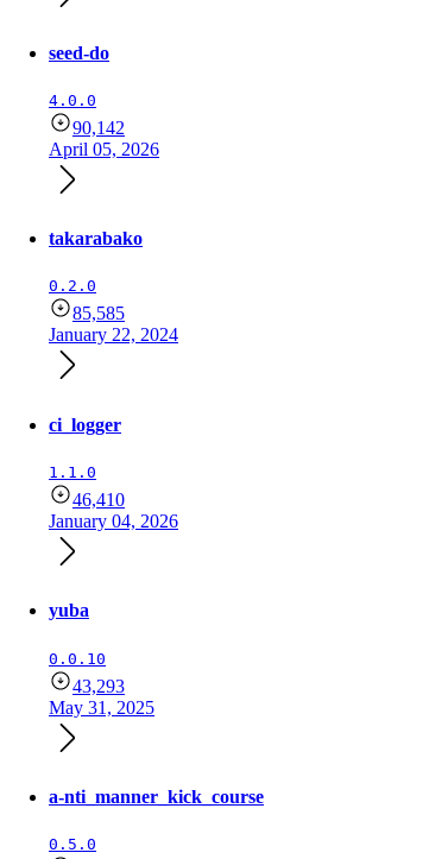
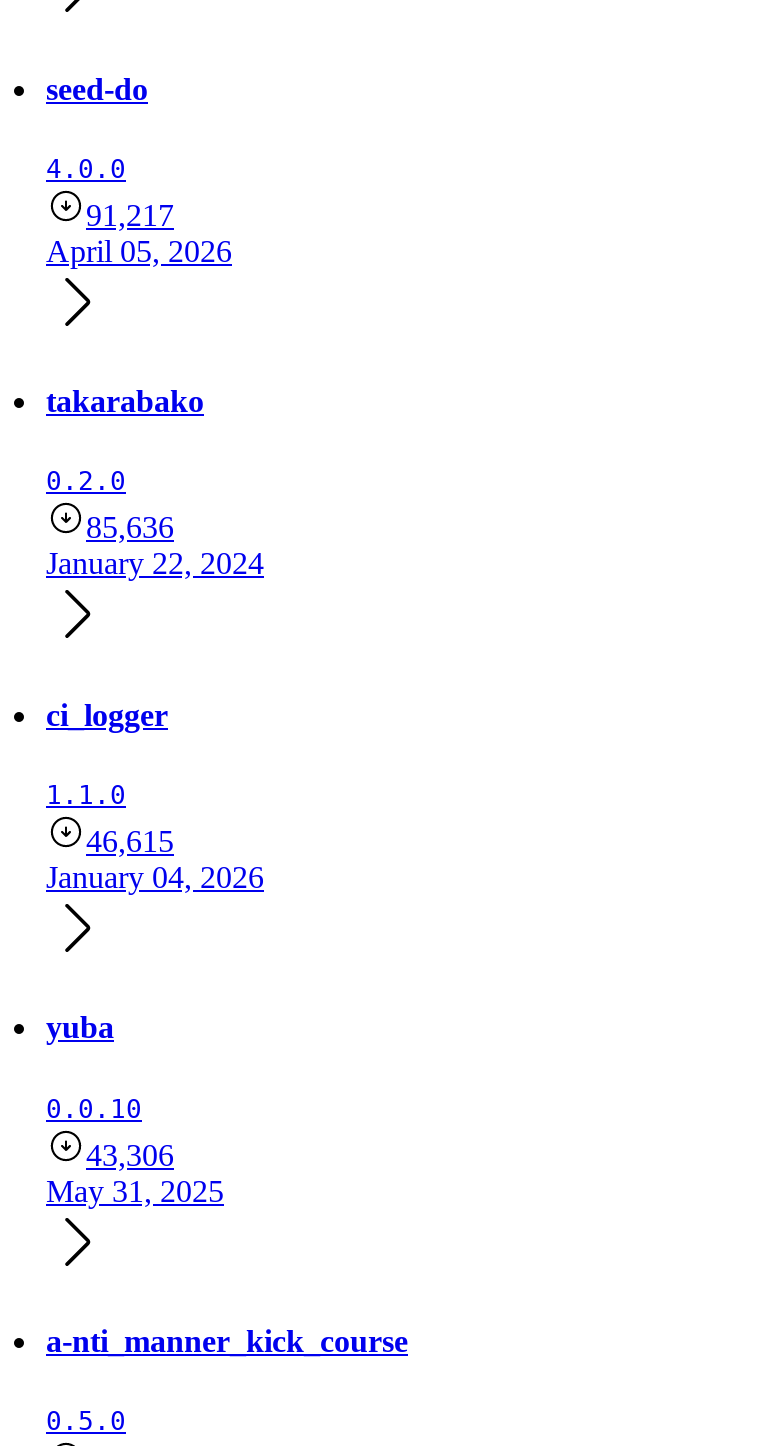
[72,118,125,138] 90,142 -> [86,198,174,232] 91,217
[72,304,125,324] 85,585 -> [86,511,174,545] 85,636
[72,489,125,510] 46,410 -> [86,824,174,858] 46,615
[72,675,125,696] 43,293 -> [86,1137,174,1171] 43,306

